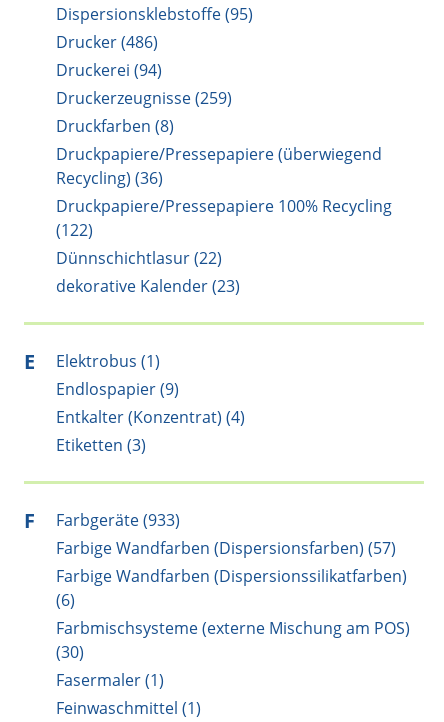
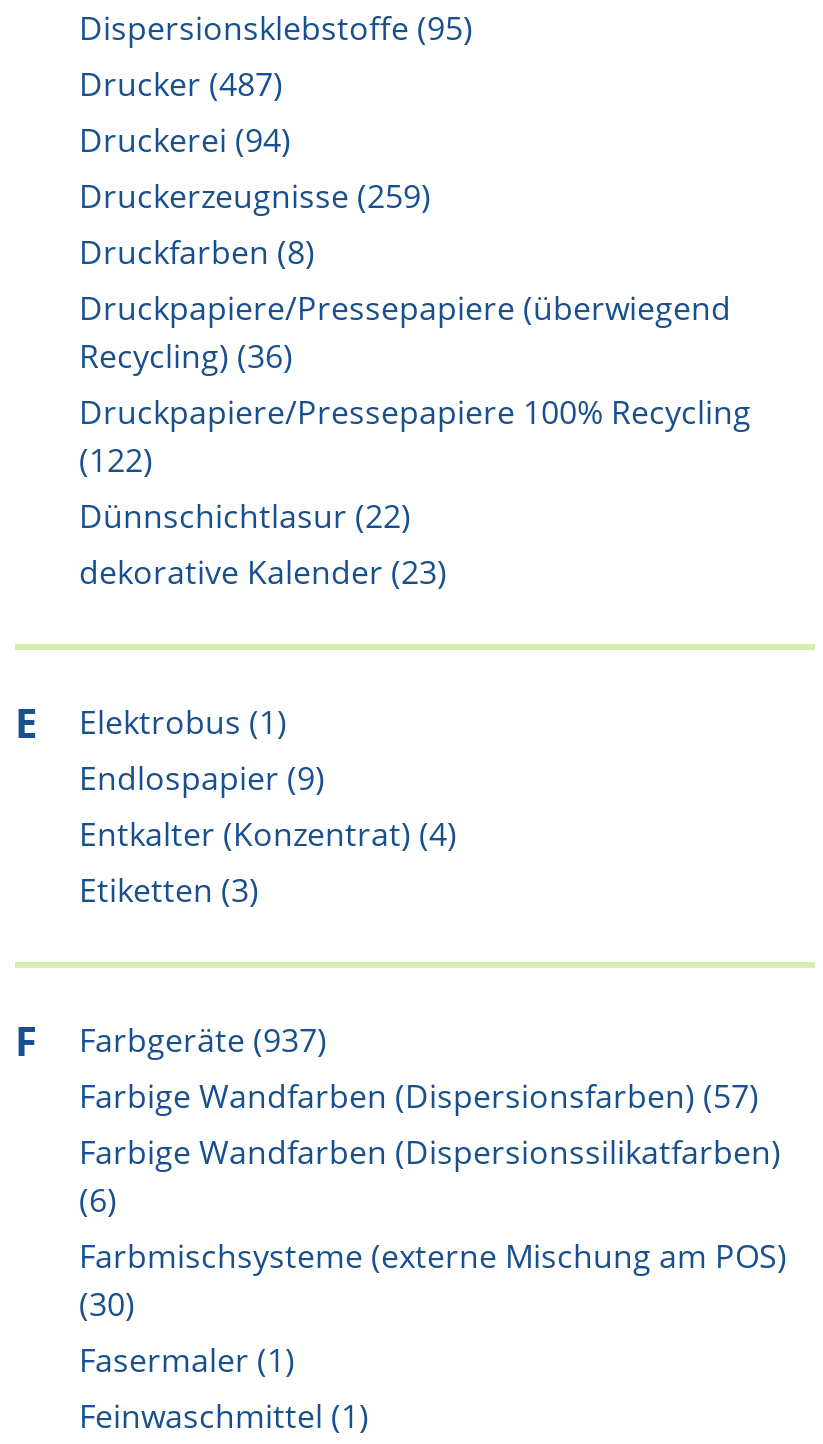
[56,31,158,53] Drucker (486) -> [79,62,283,106] Drucker (487)
[24,507,180,534] F Farbgeräte (933) -> [15,1014,327,1068] F Farbgeräte (937)

